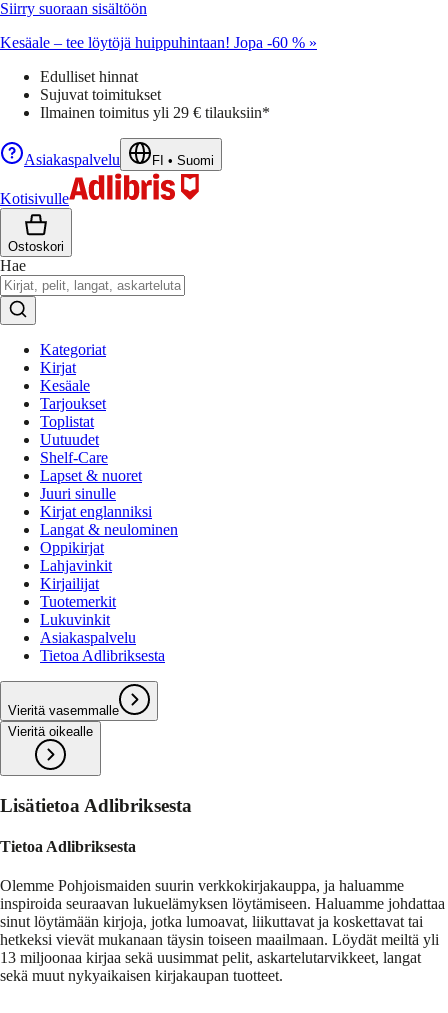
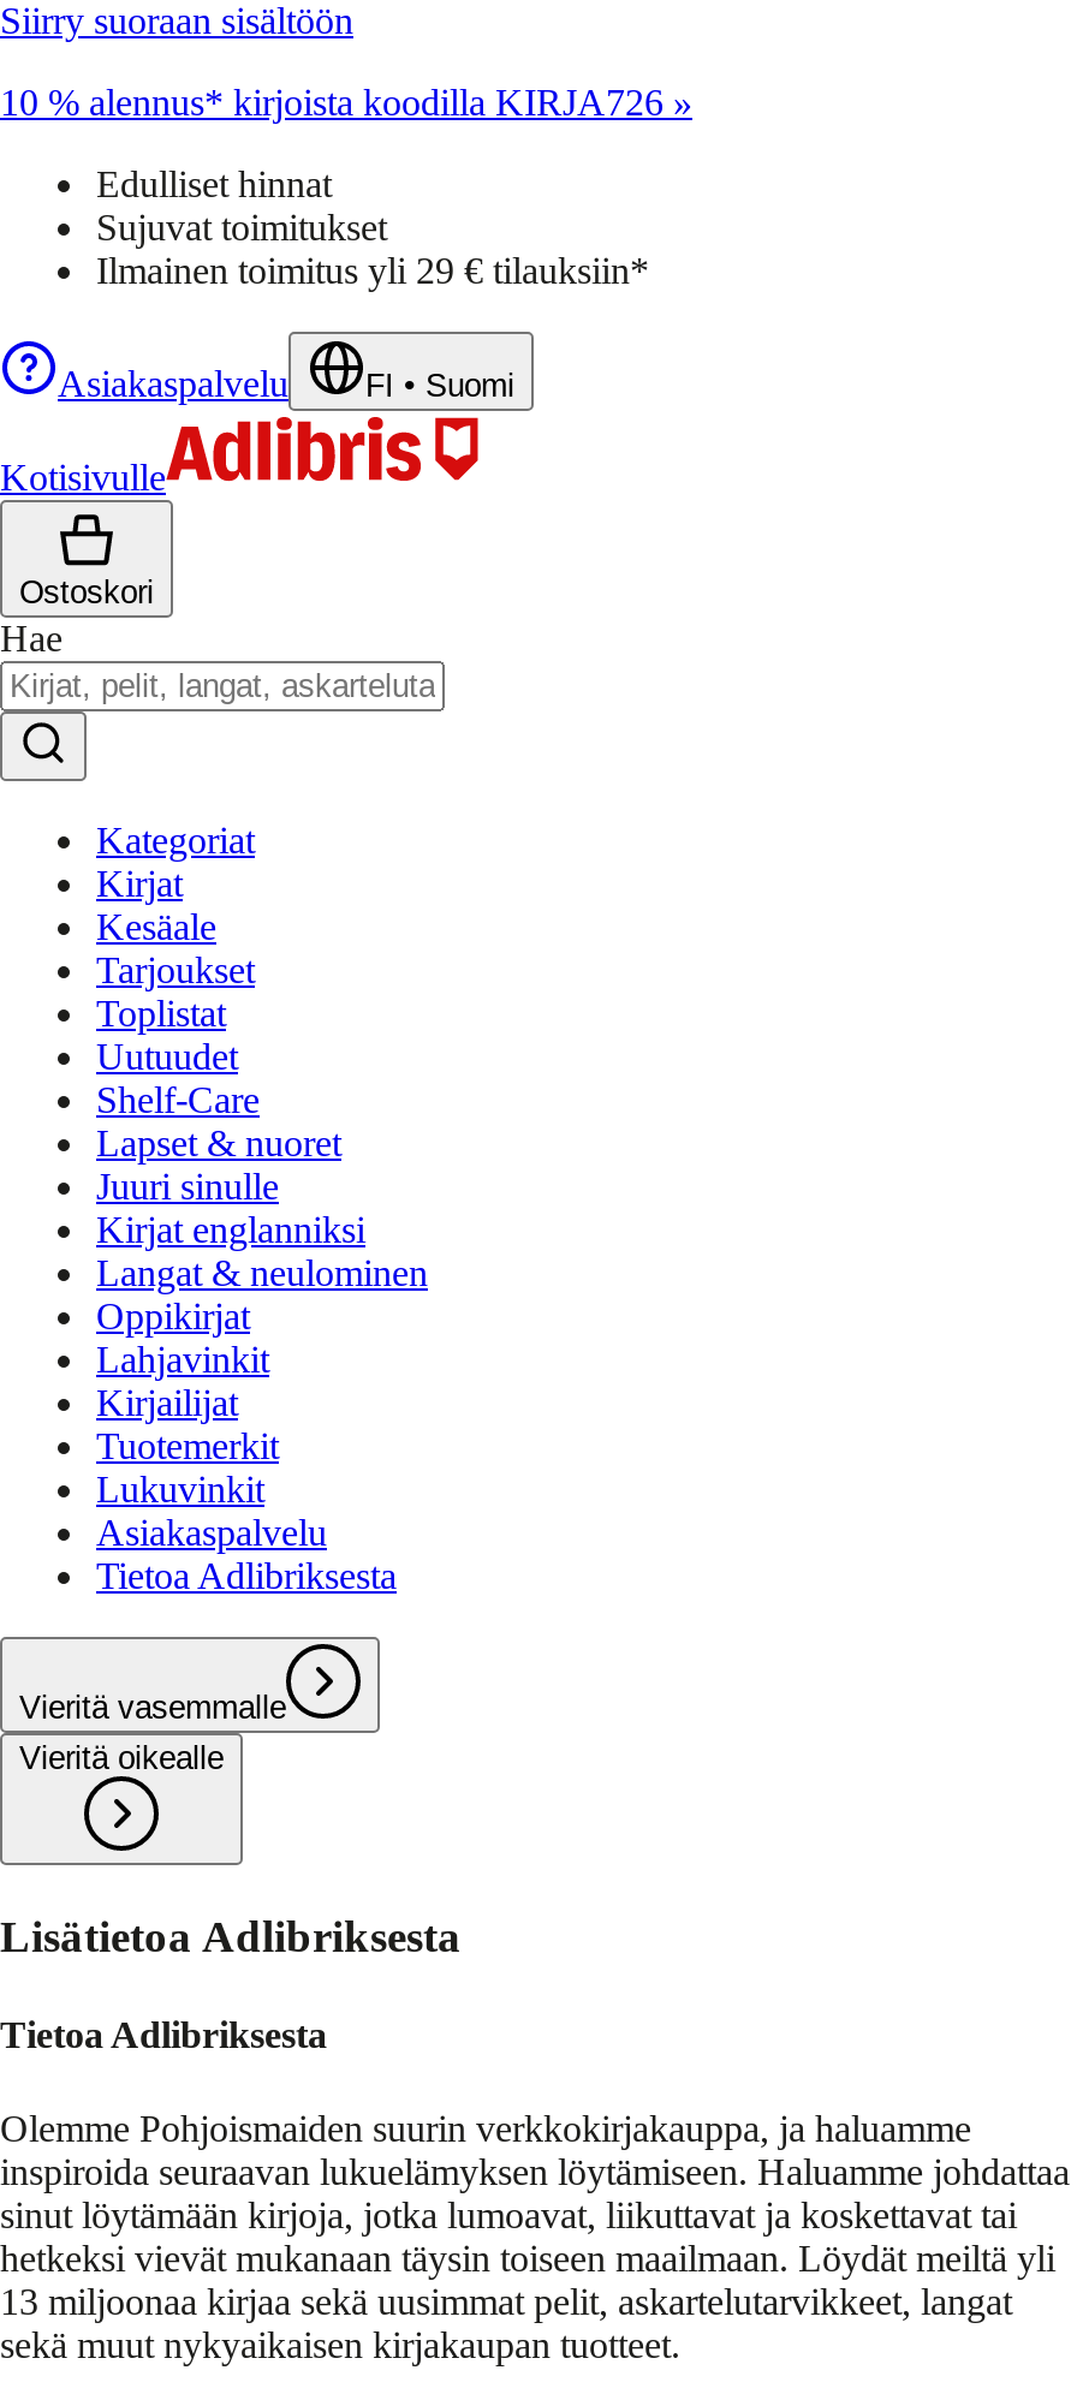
[0,34,317,51] Kesäale – tee löytöjä huippuhintaan! Jopa -60 % » -> [0,82,692,123] 10 % alennus* kirjoista koodilla KIRJA726 »

